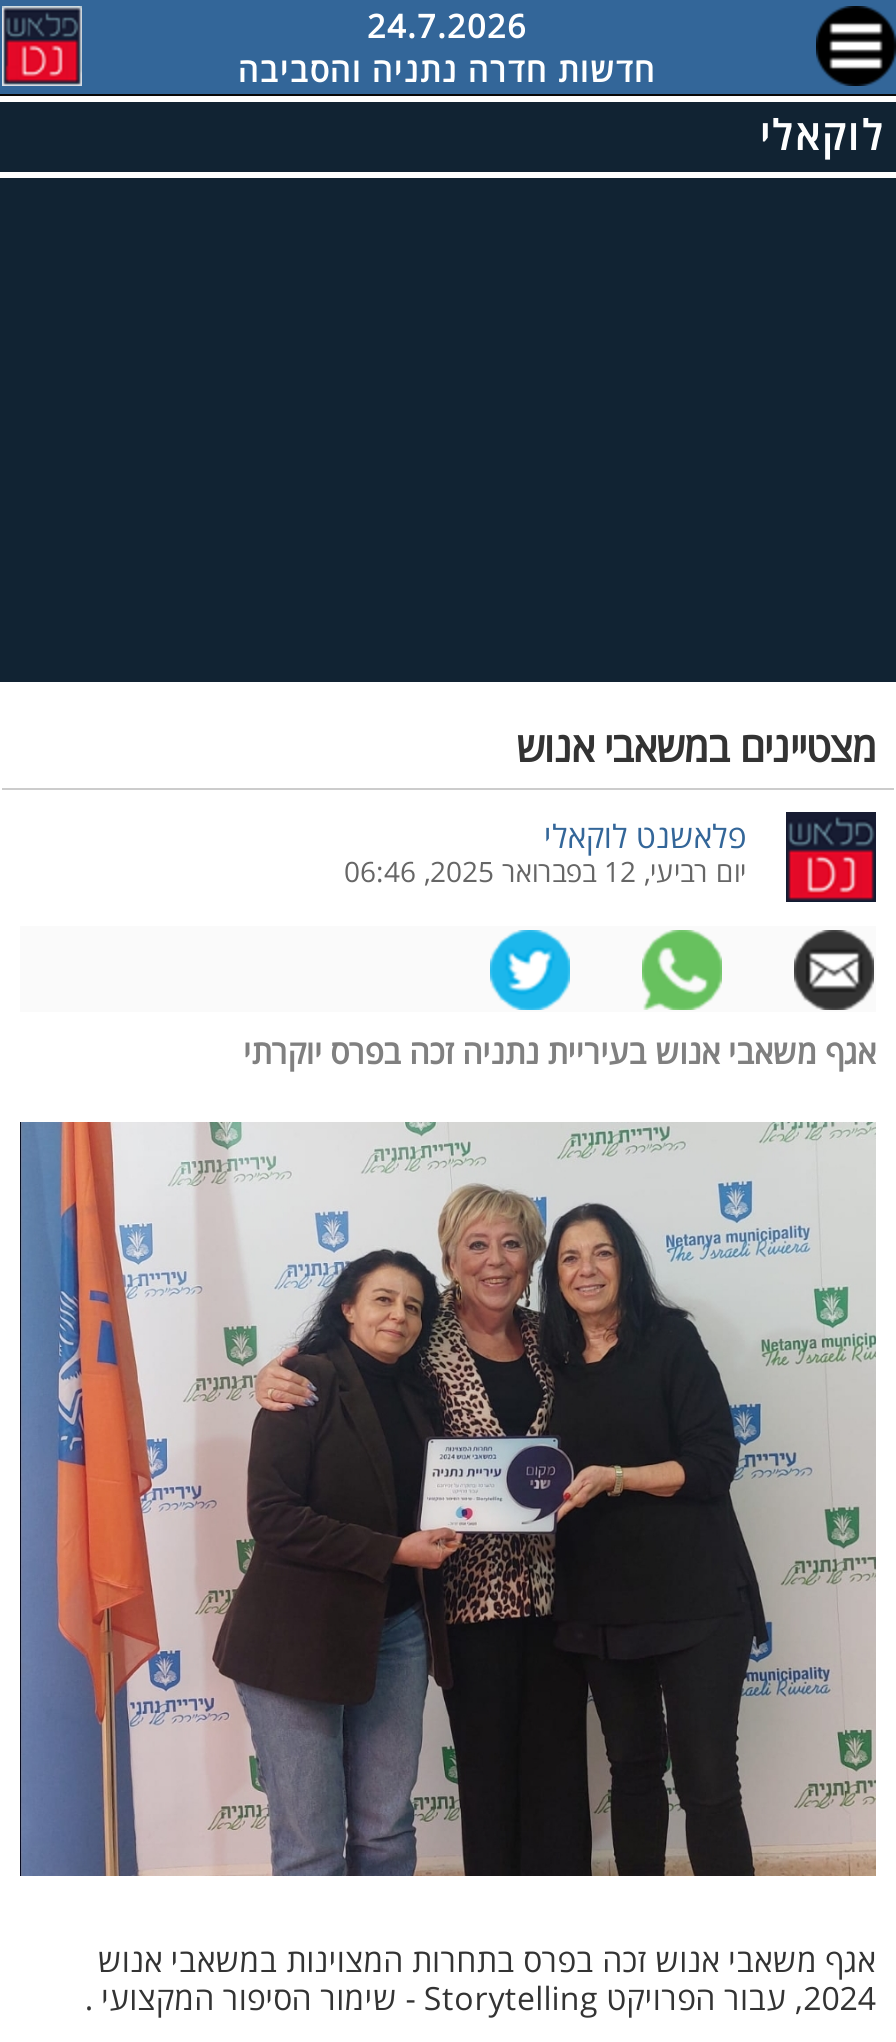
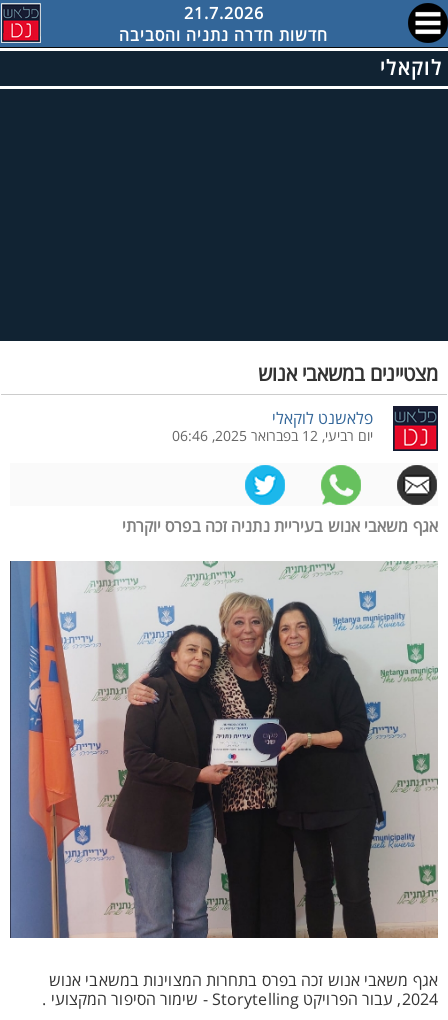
[367,8,527,48] 24.7.2026 -> [183,4,263,24] 21.7.2026

